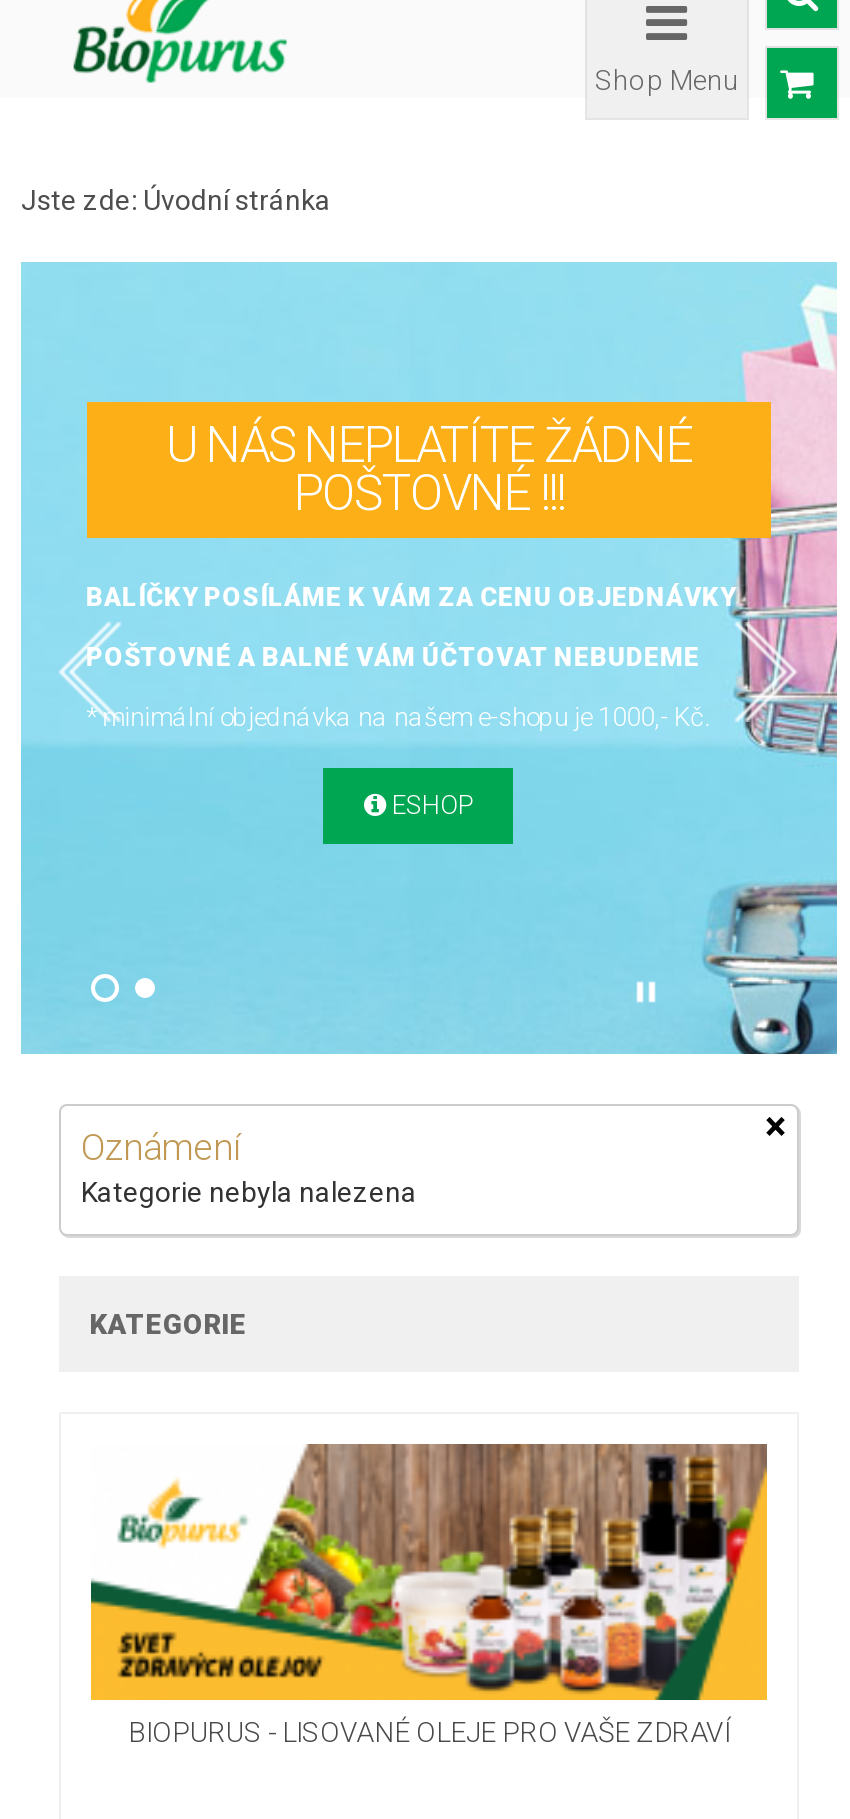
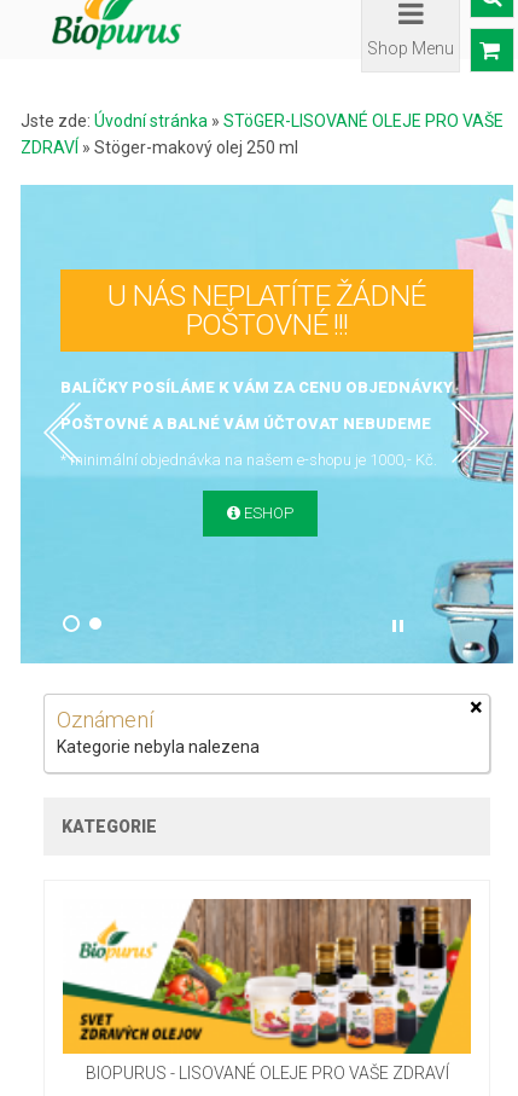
[21,184,331,216] Jste zde: Úvodní stránka -> [21,111,504,157] Jste zde: Úvodní stránka» STöGER-LISOVANÉ OLEJE PRO VAŠE | ZDRAVÍ» Stöger-makový olej 250 ml

